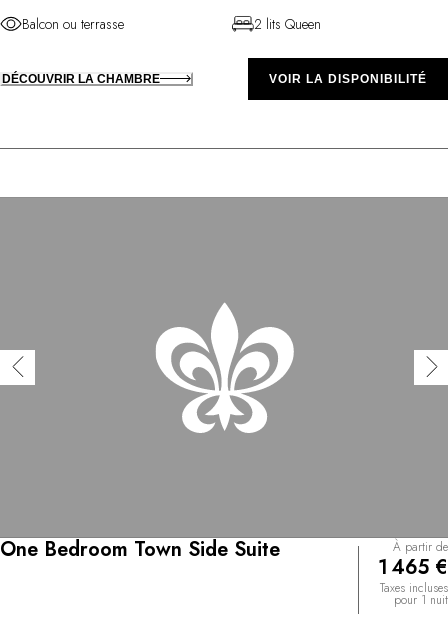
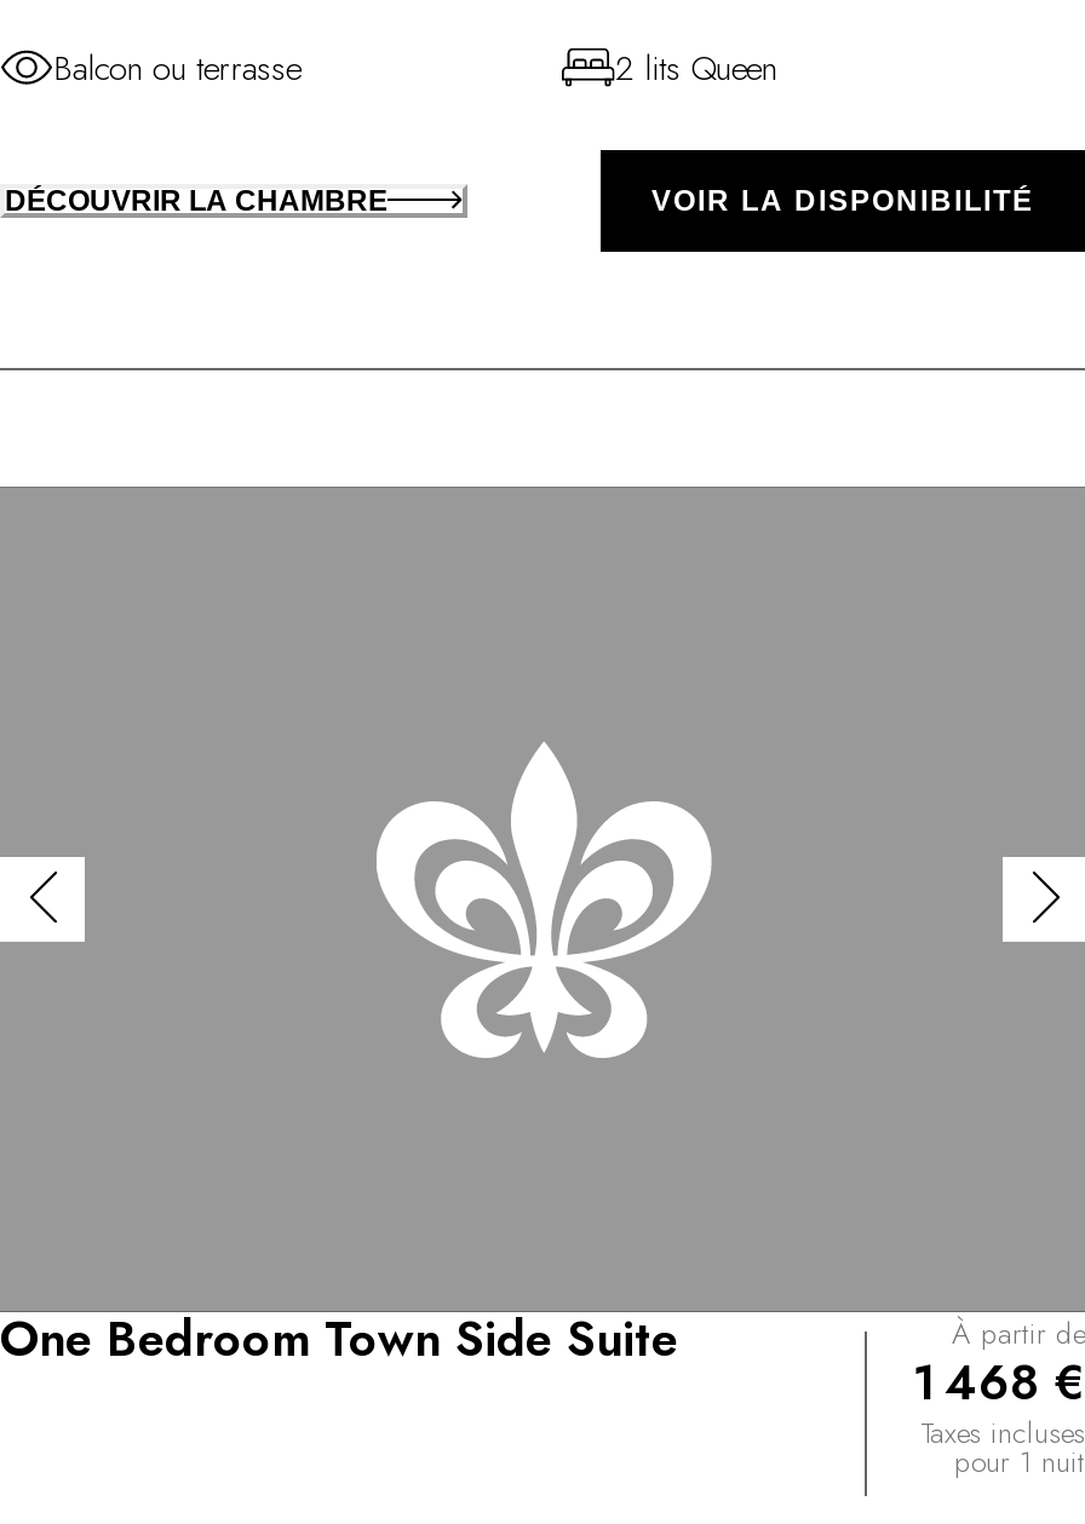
[378,553,448,582] 1 465 € -> [913,1348,1085,1418] 1 468 €

